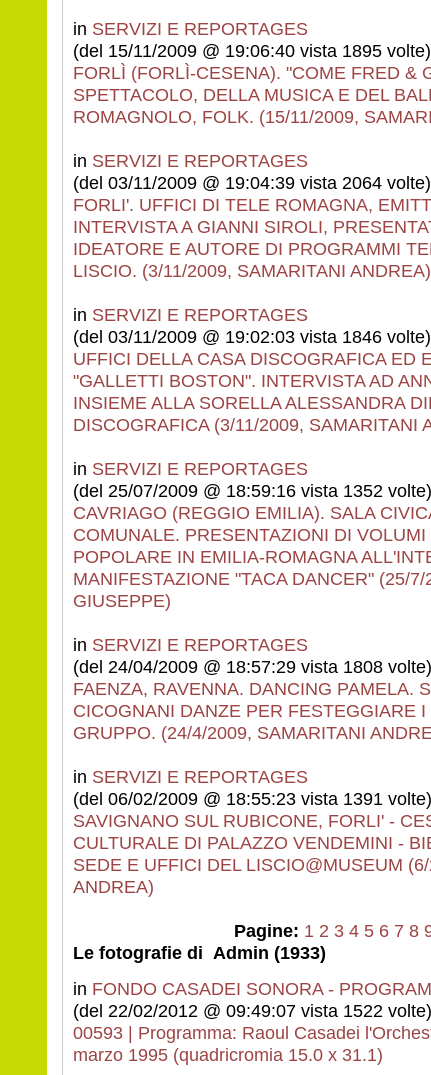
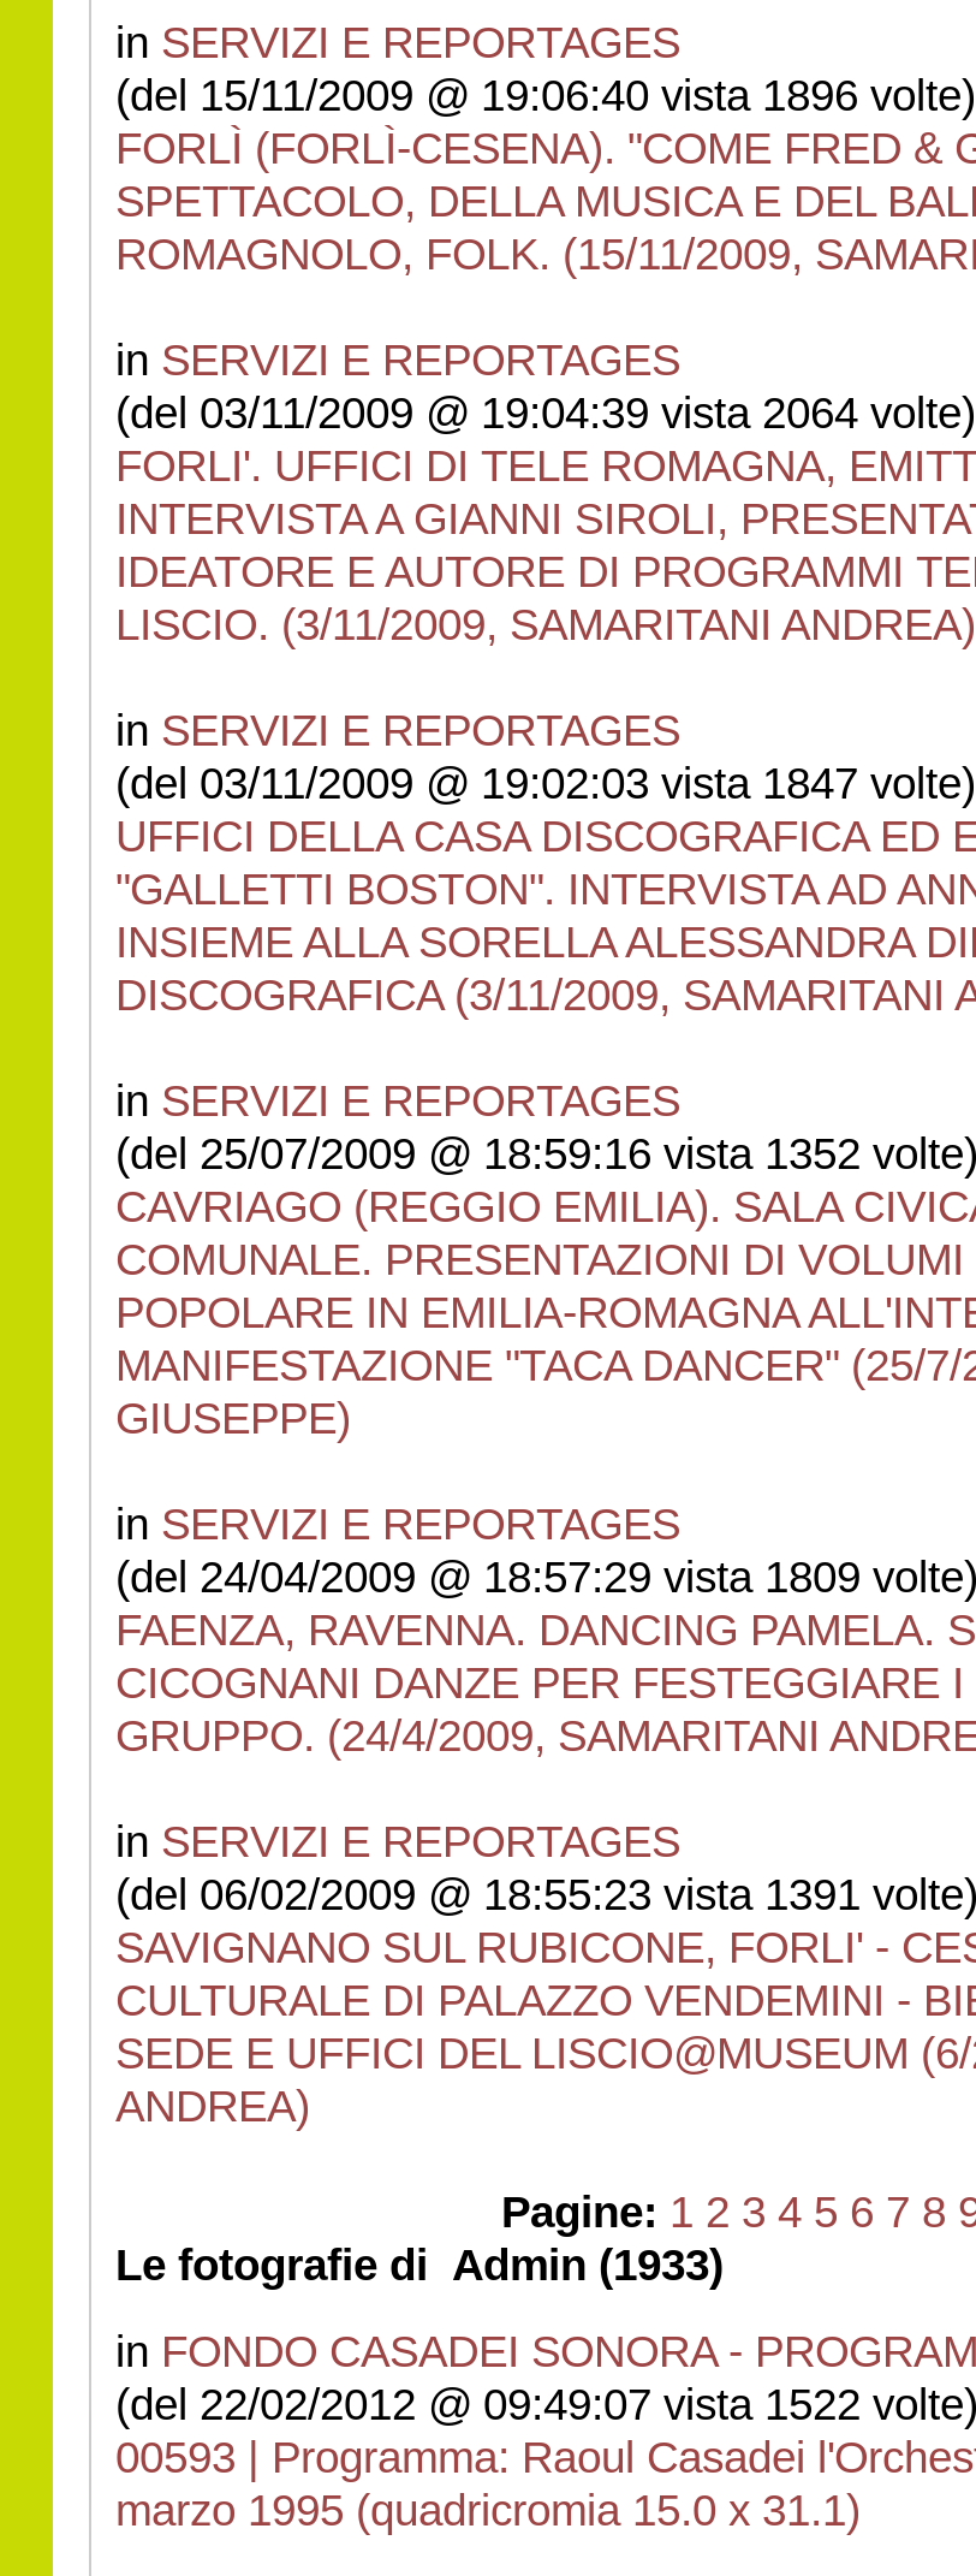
[73,40,431,61] (del 15/11/2009 @ 19:06:40 vista 1895 volte) -> [115,70,976,121] (del 15/11/2009 @ 19:06:40 vista 1896 volte)
[73,326,431,347] (del 03/11/2009 @ 19:02:03 vista 1846 volte) -> [115,758,976,809] (del 03/11/2009 @ 19:02:03 vista 1847 volte)
[73,656,431,677] (del 24/04/2009 @ 18:57:29 vista 1808 volte) -> [115,1552,976,1603] (del 24/04/2009 @ 18:57:29 vista 1809 volte)

